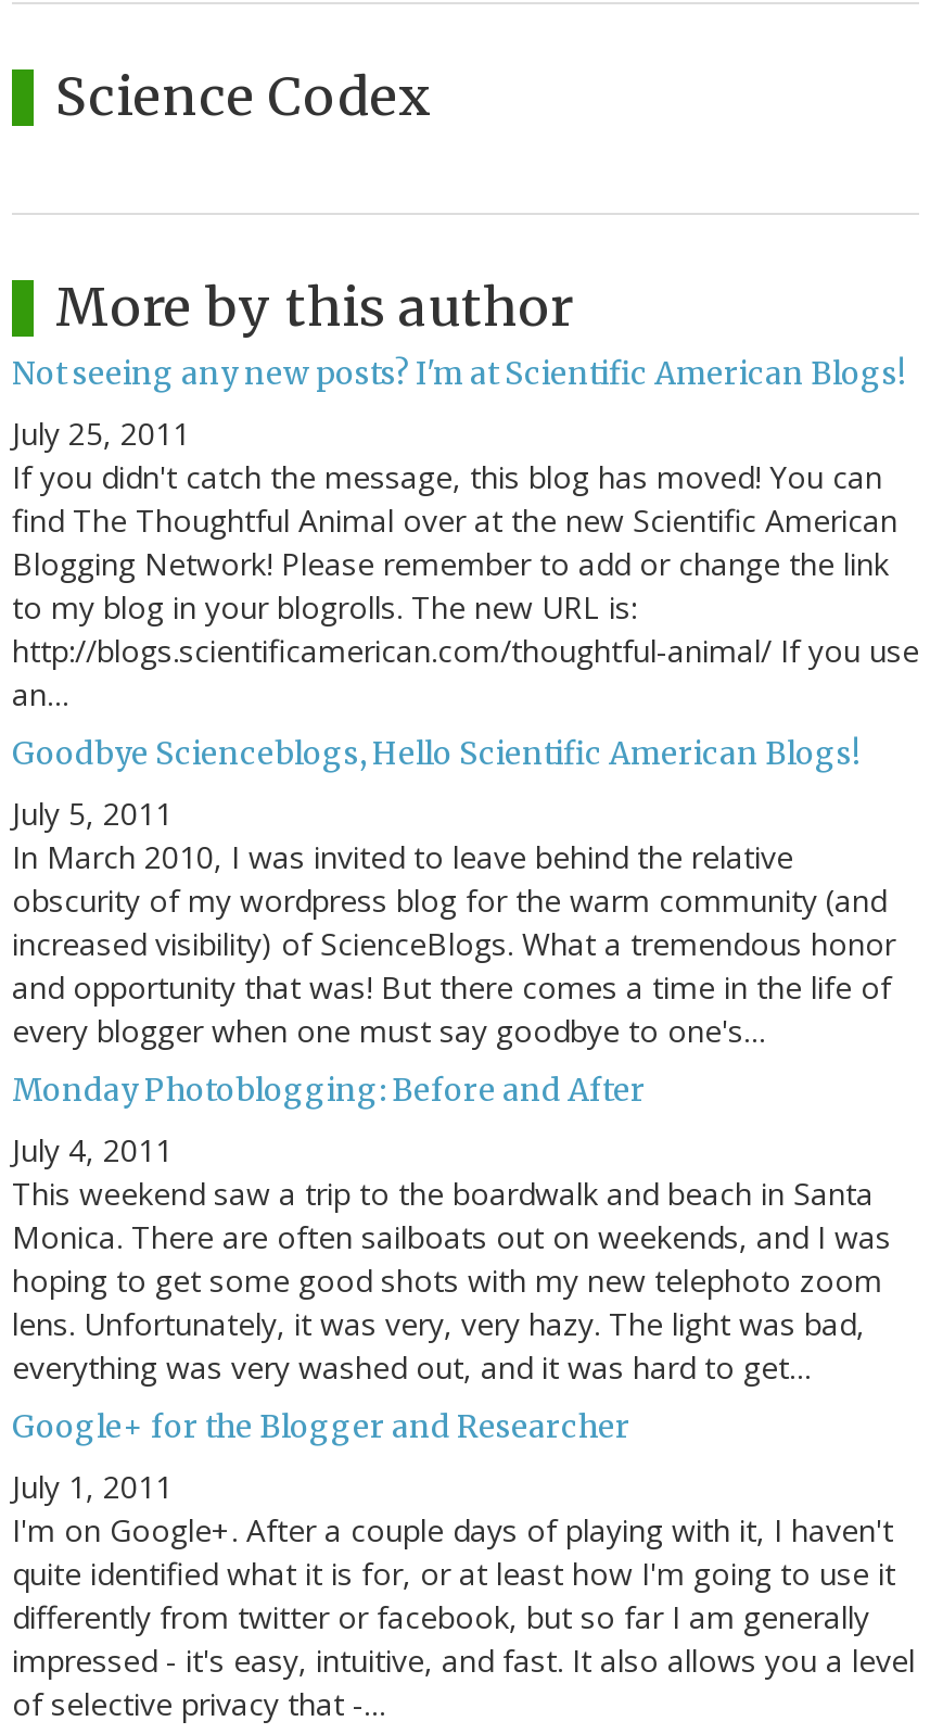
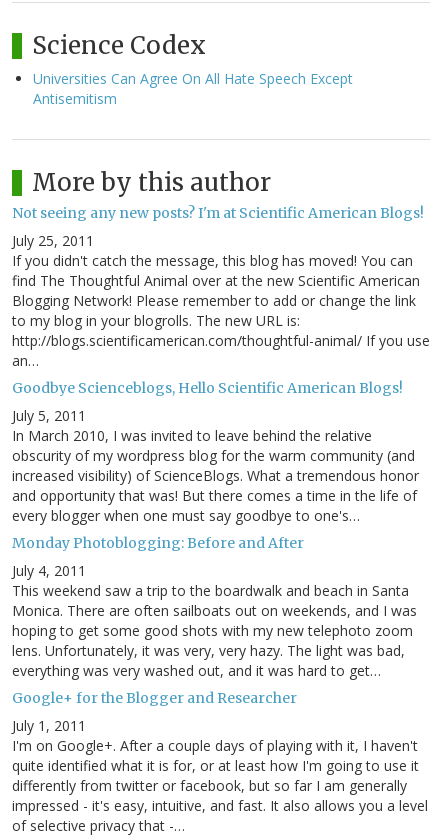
none -> [33,69,353,108] Universities Can Agree On All Hate Speech Except | Antisemitism

